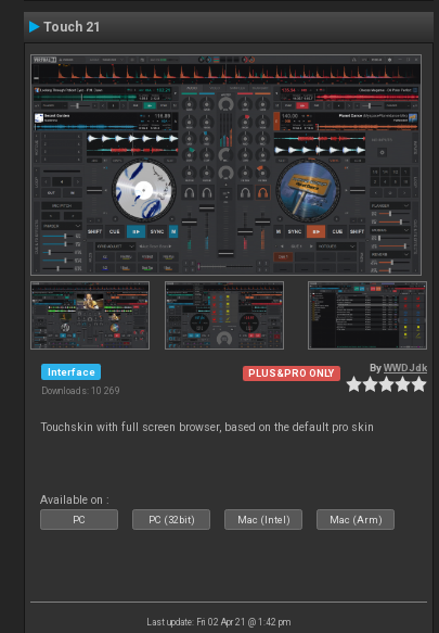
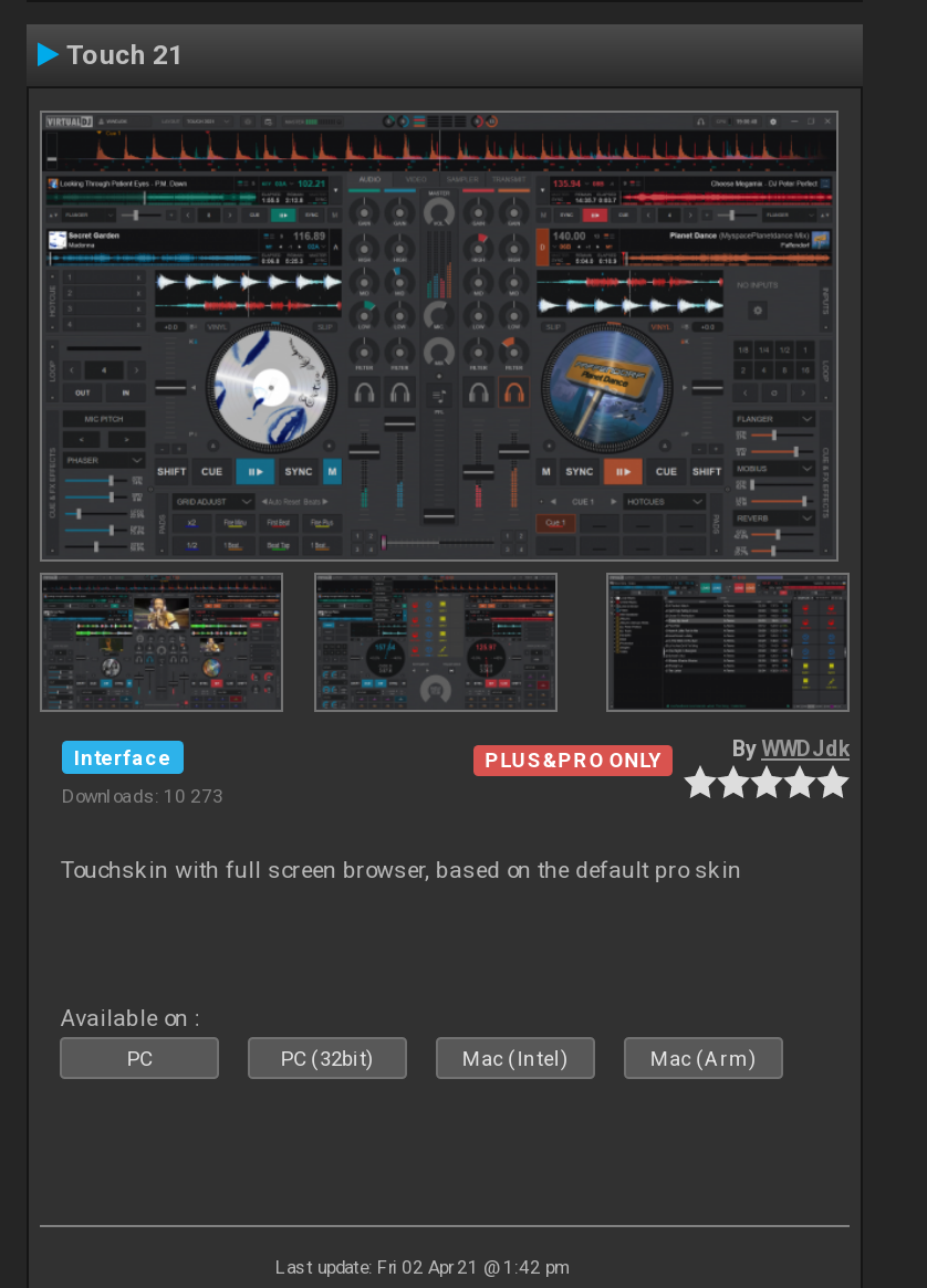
[41,386,120,397] Downloads: 10 269 -> [62,786,223,808] Downloads: 10 273

